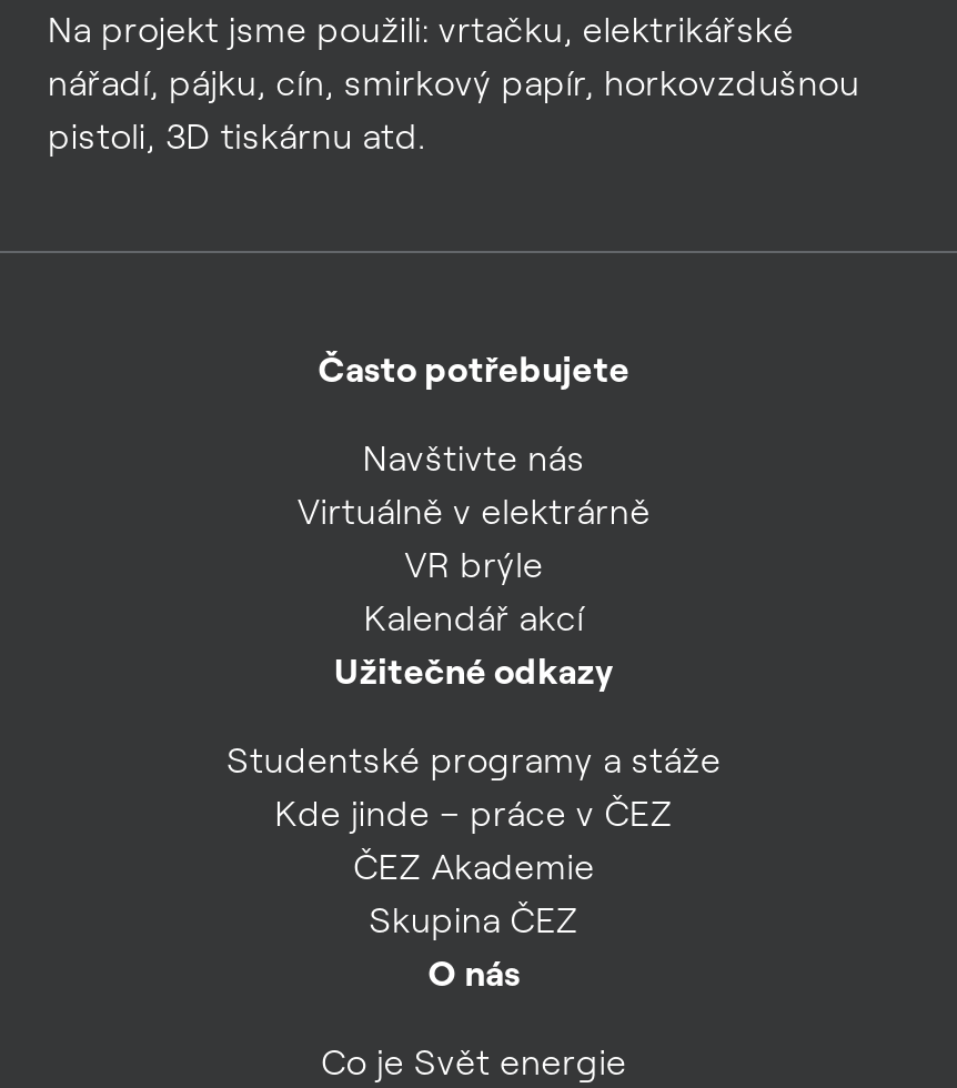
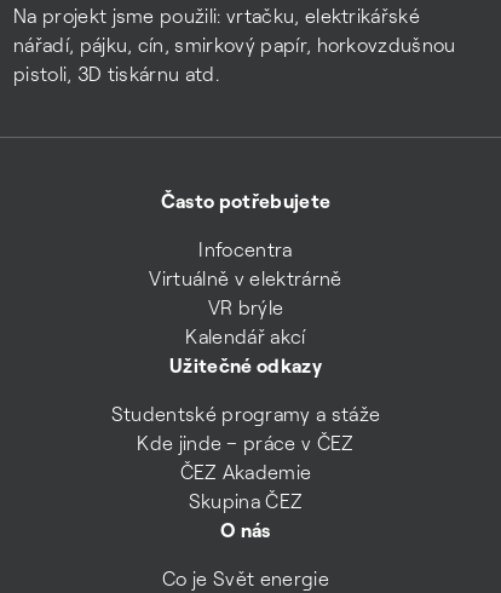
[363,435,585,480] Navštivte nás -> [199,237,292,261] Infocentra

